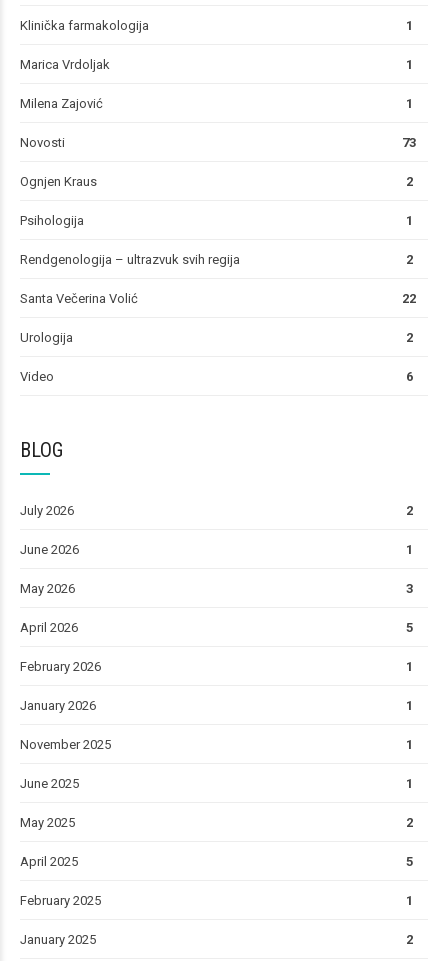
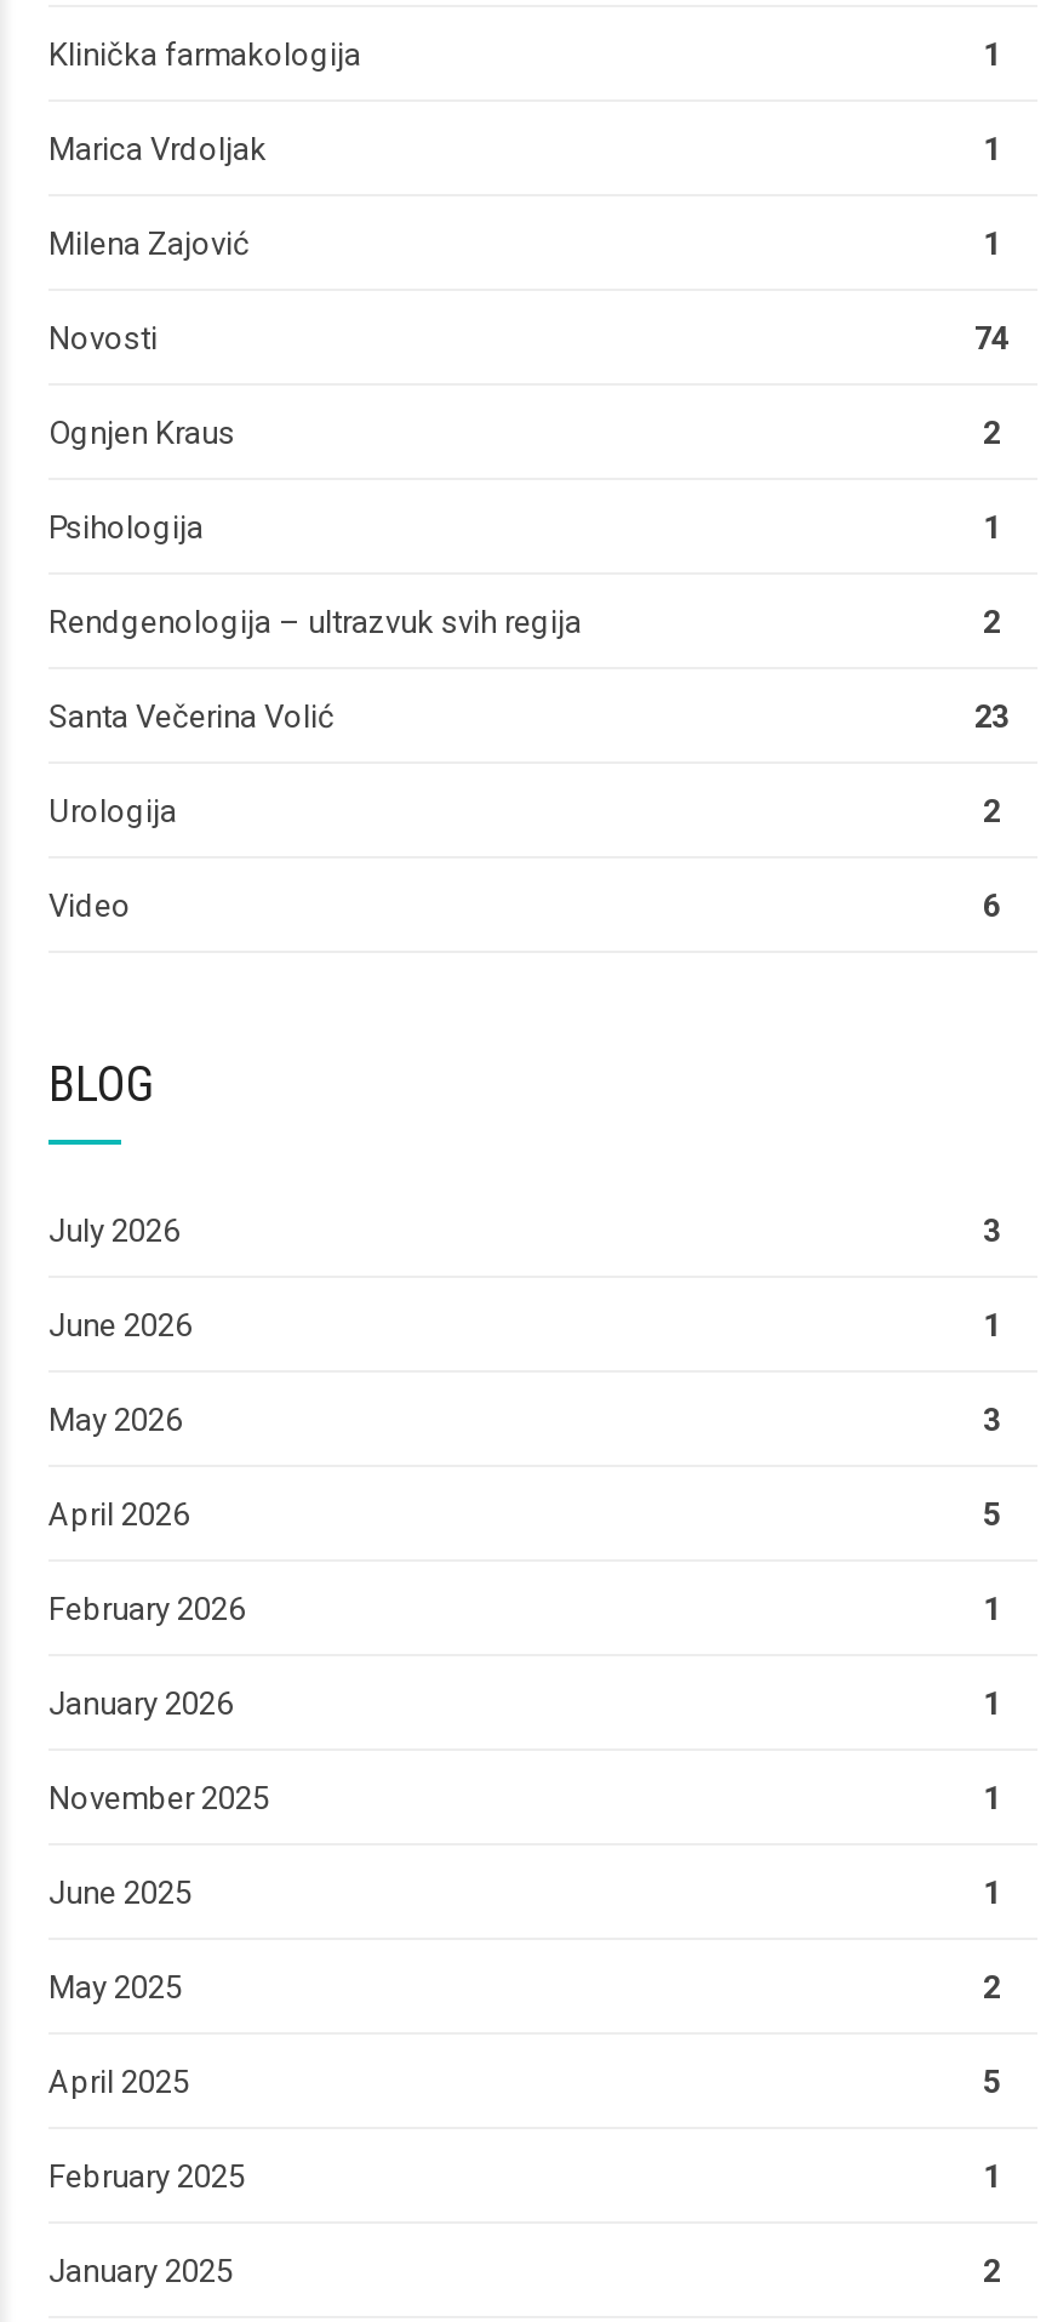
[402,135,416,150] 73 -> [974,320,1008,356] 74
[402,291,416,306] 22 -> [974,698,1008,735] 23
[405,503,412,518] 2 -> [983,1213,1000,1249] 3

